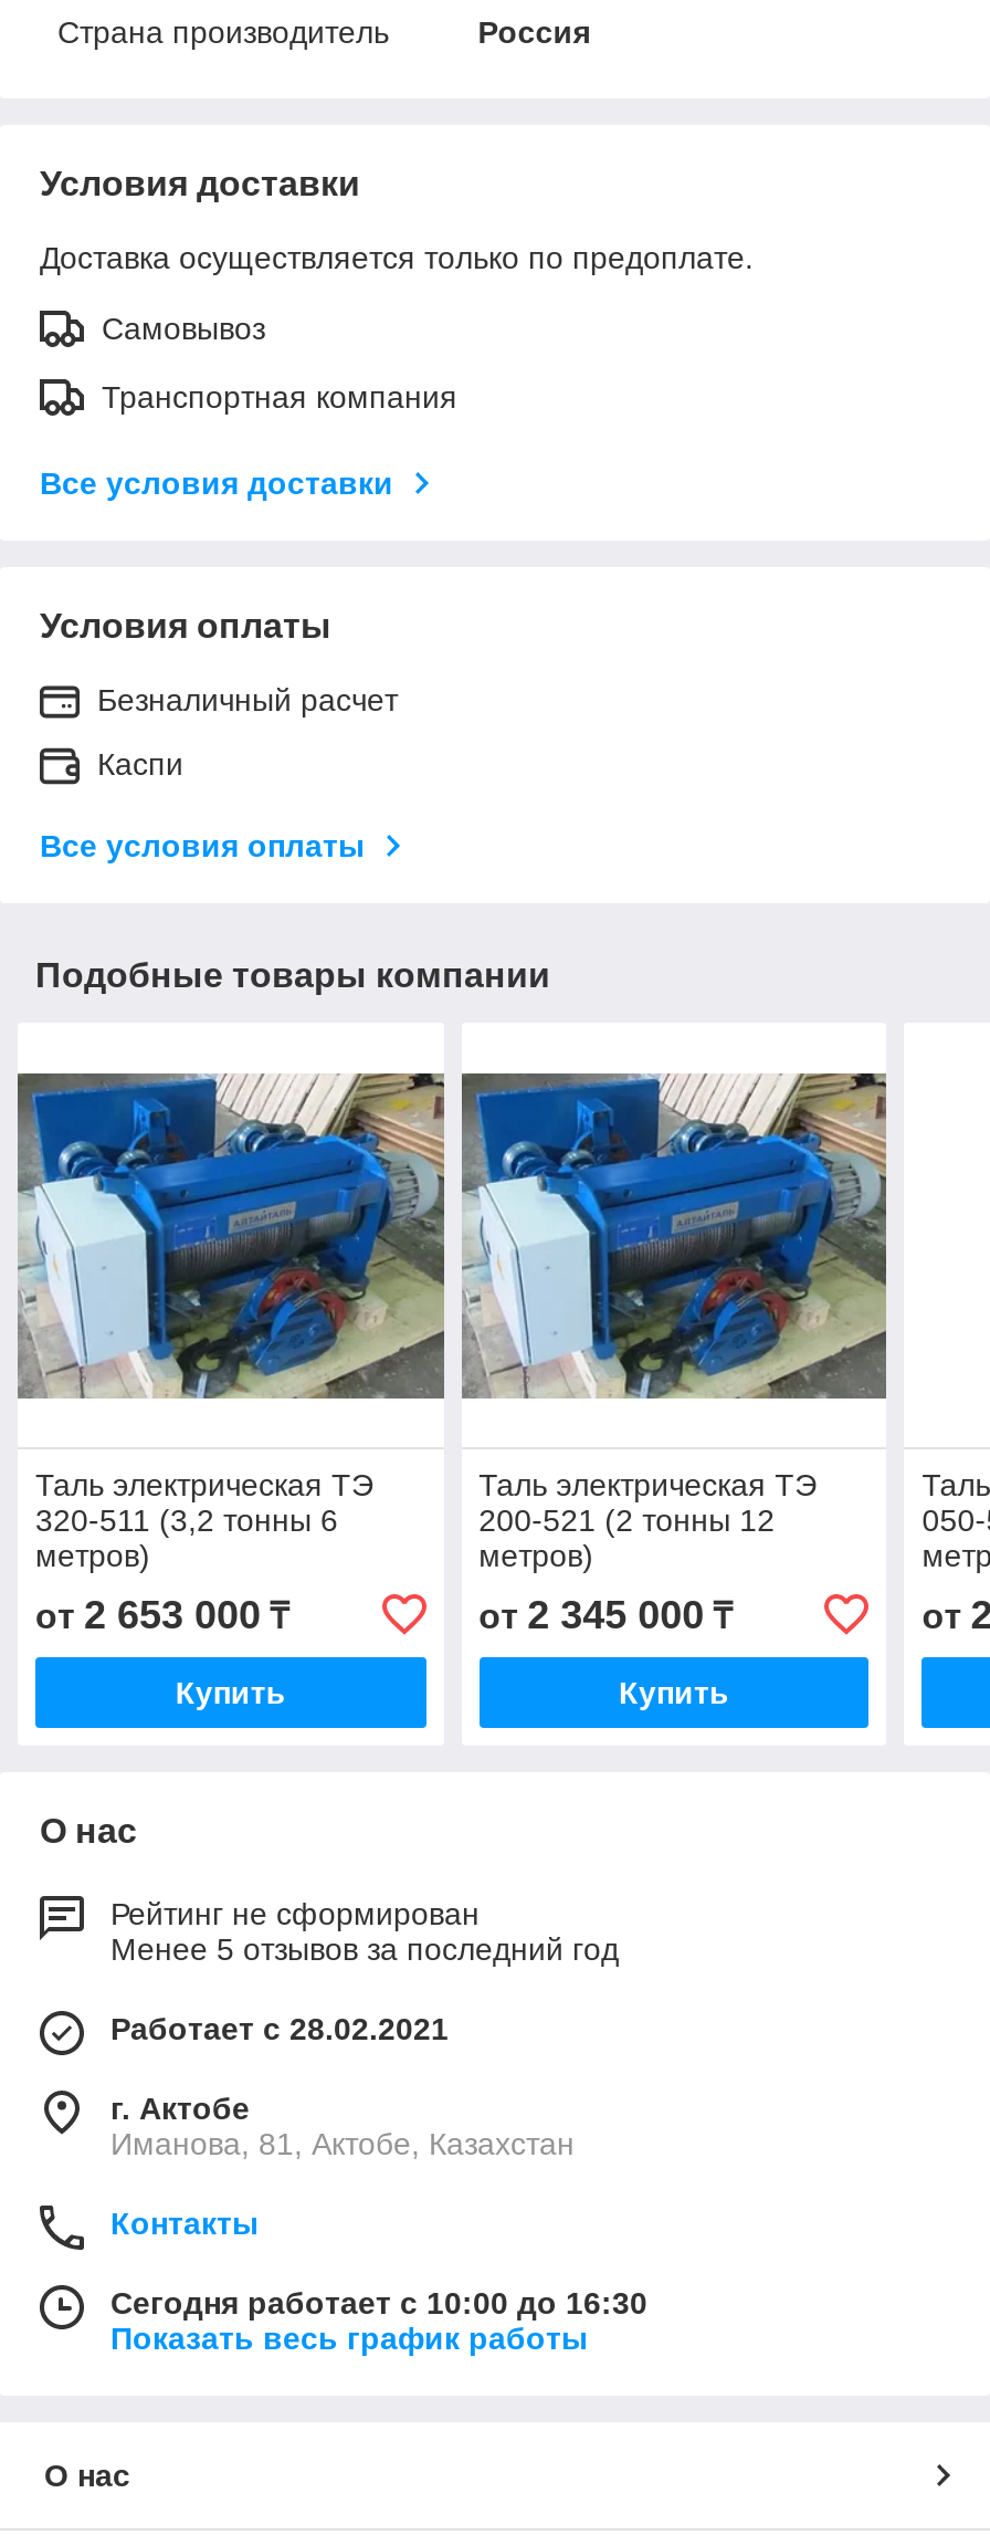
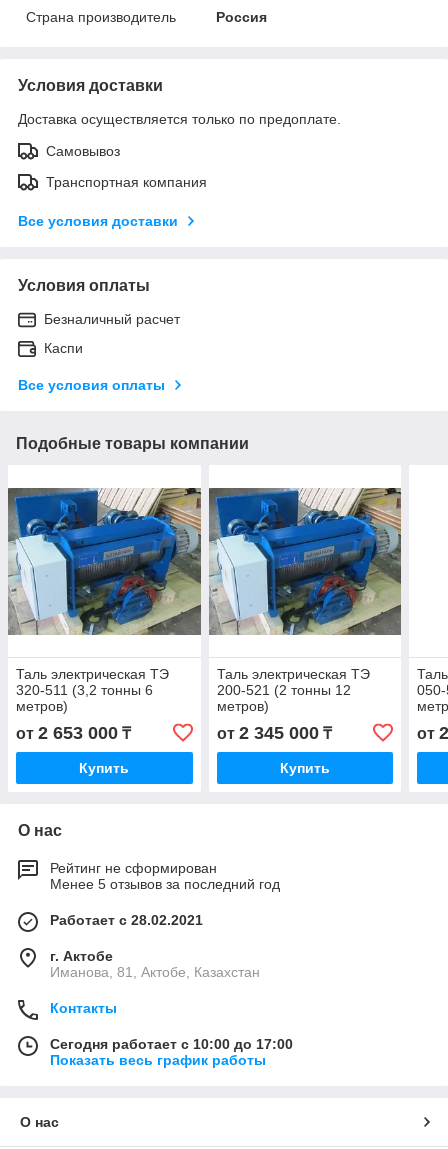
[110,2286,647,2321] Сегодня работает с 10:00 до 16:30 -> [50,1036,293,1052] Сегодня работает с 10:00 до 17:00

